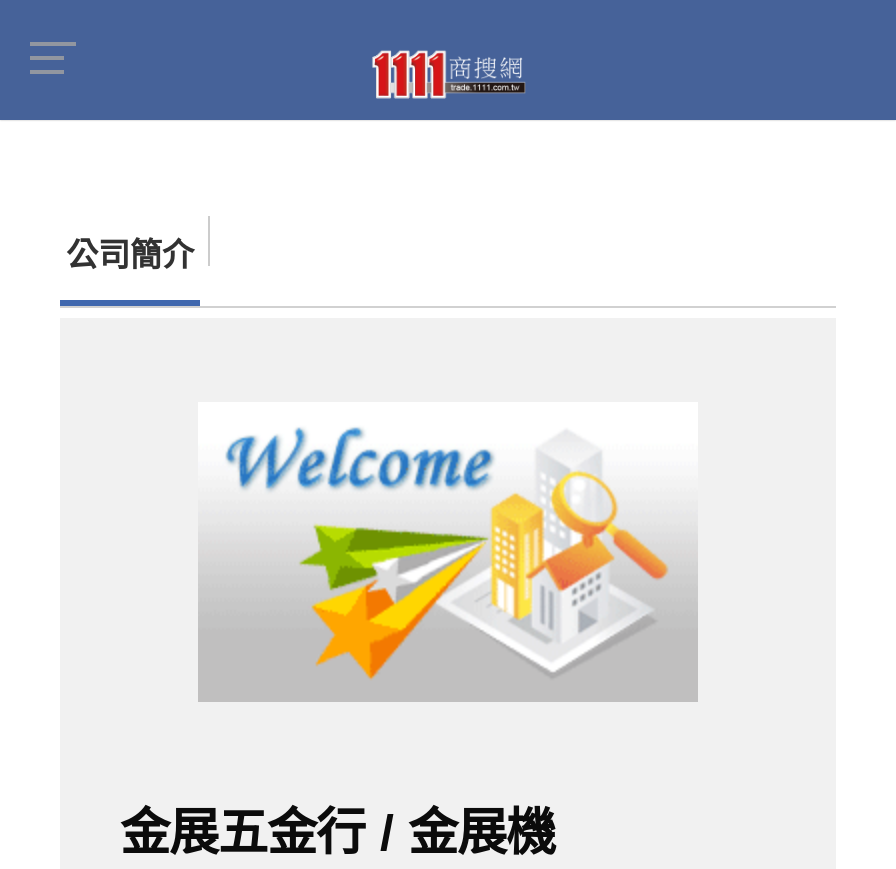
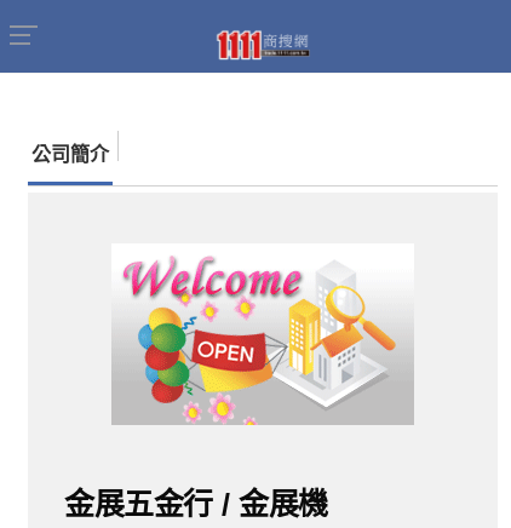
[218,424,512,702] [image] -> [122,256,304,426] [image]

